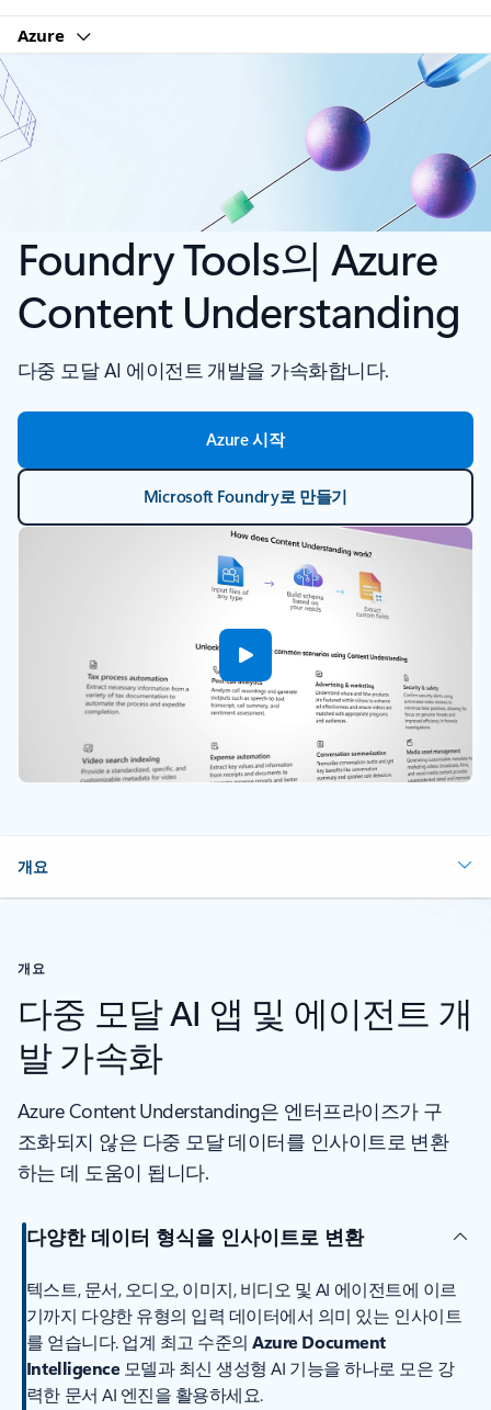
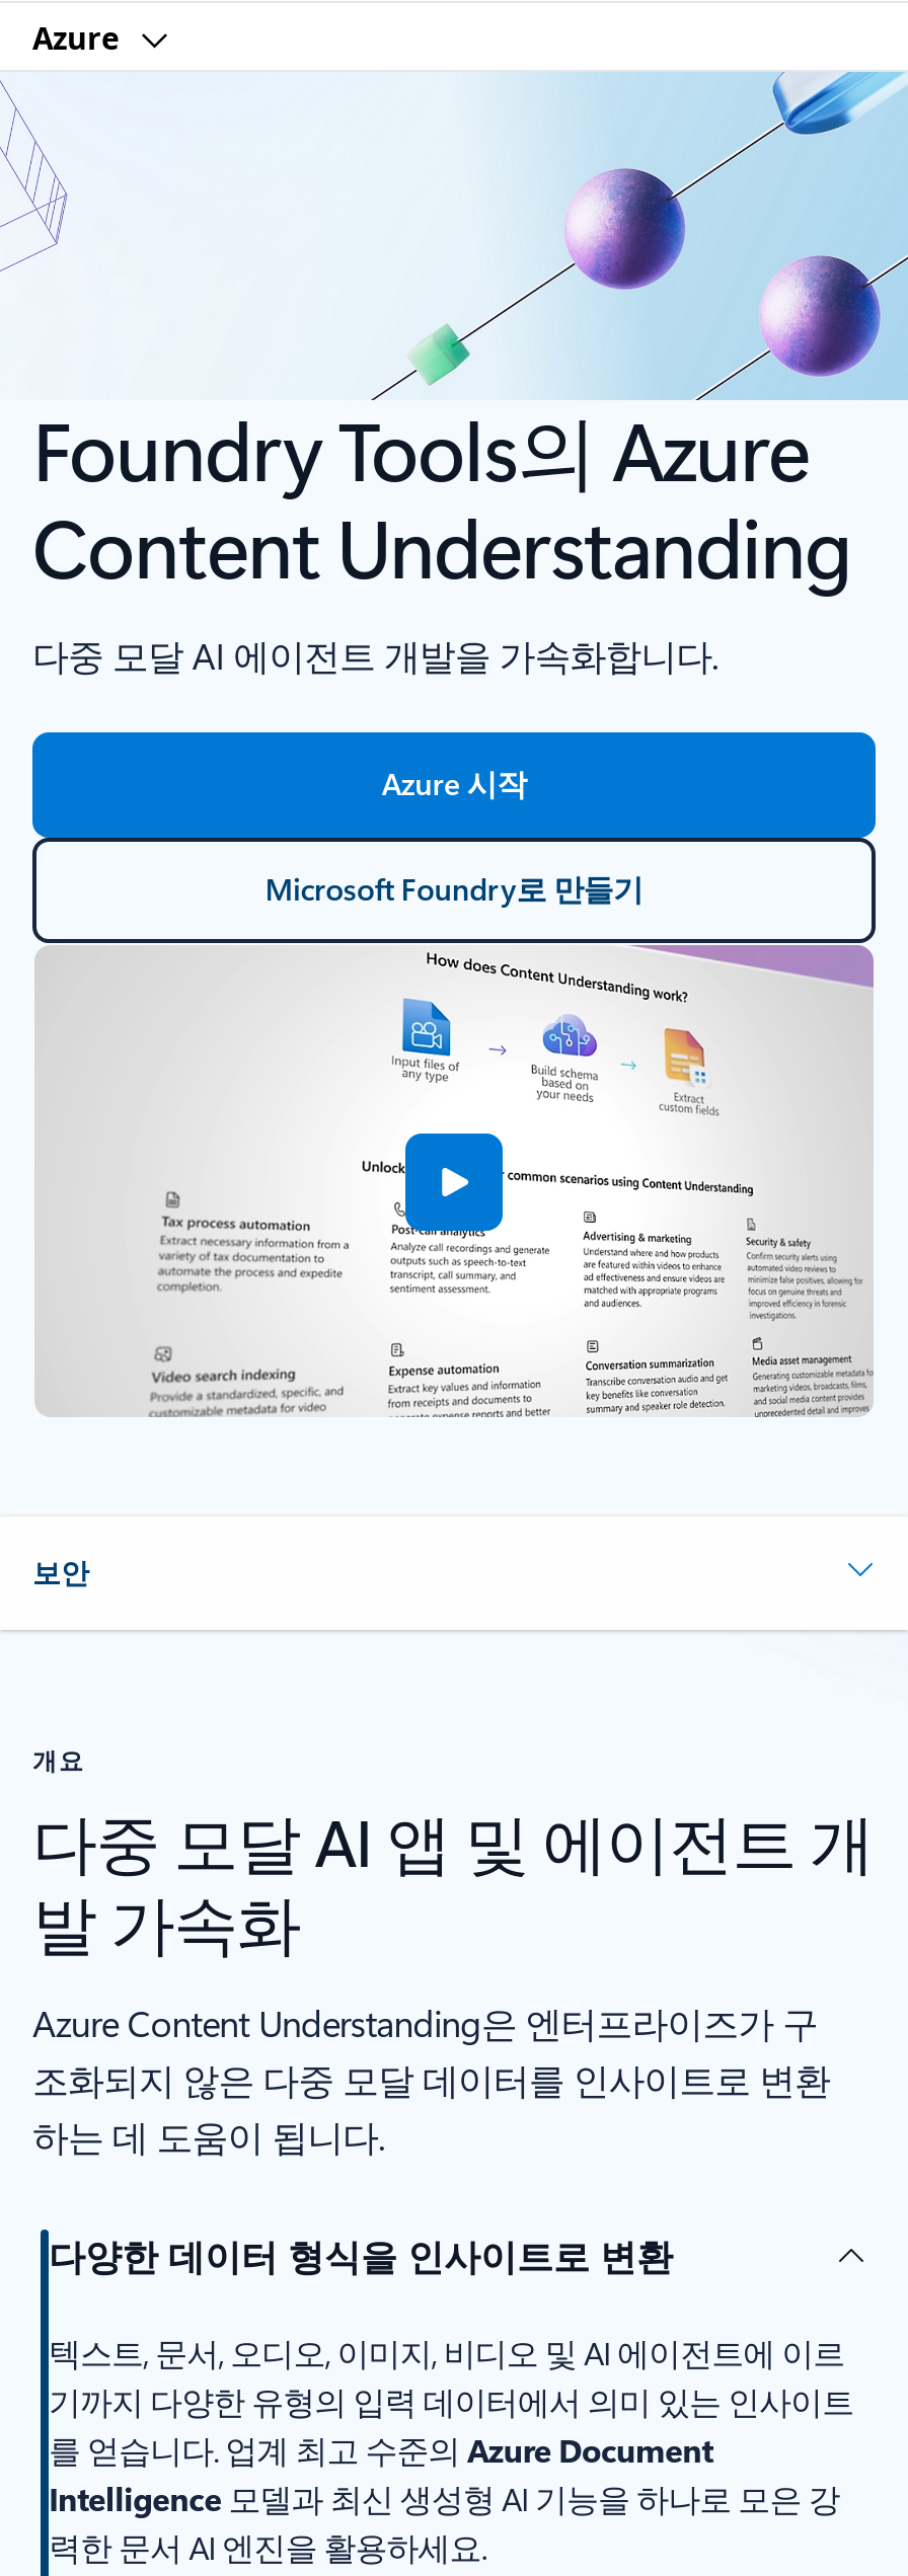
[18,856,48,877] 개요 -> [32,1554,89,1592] 보안

